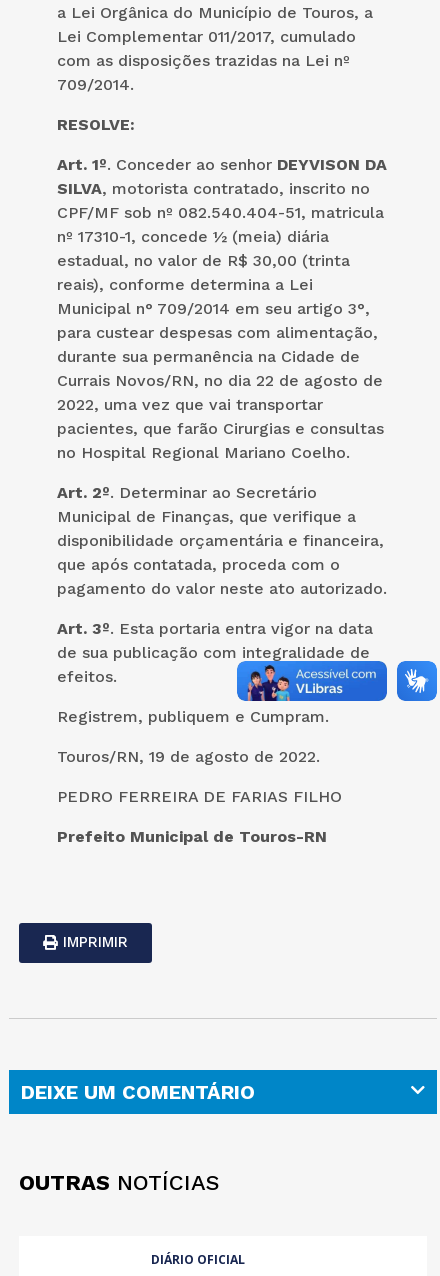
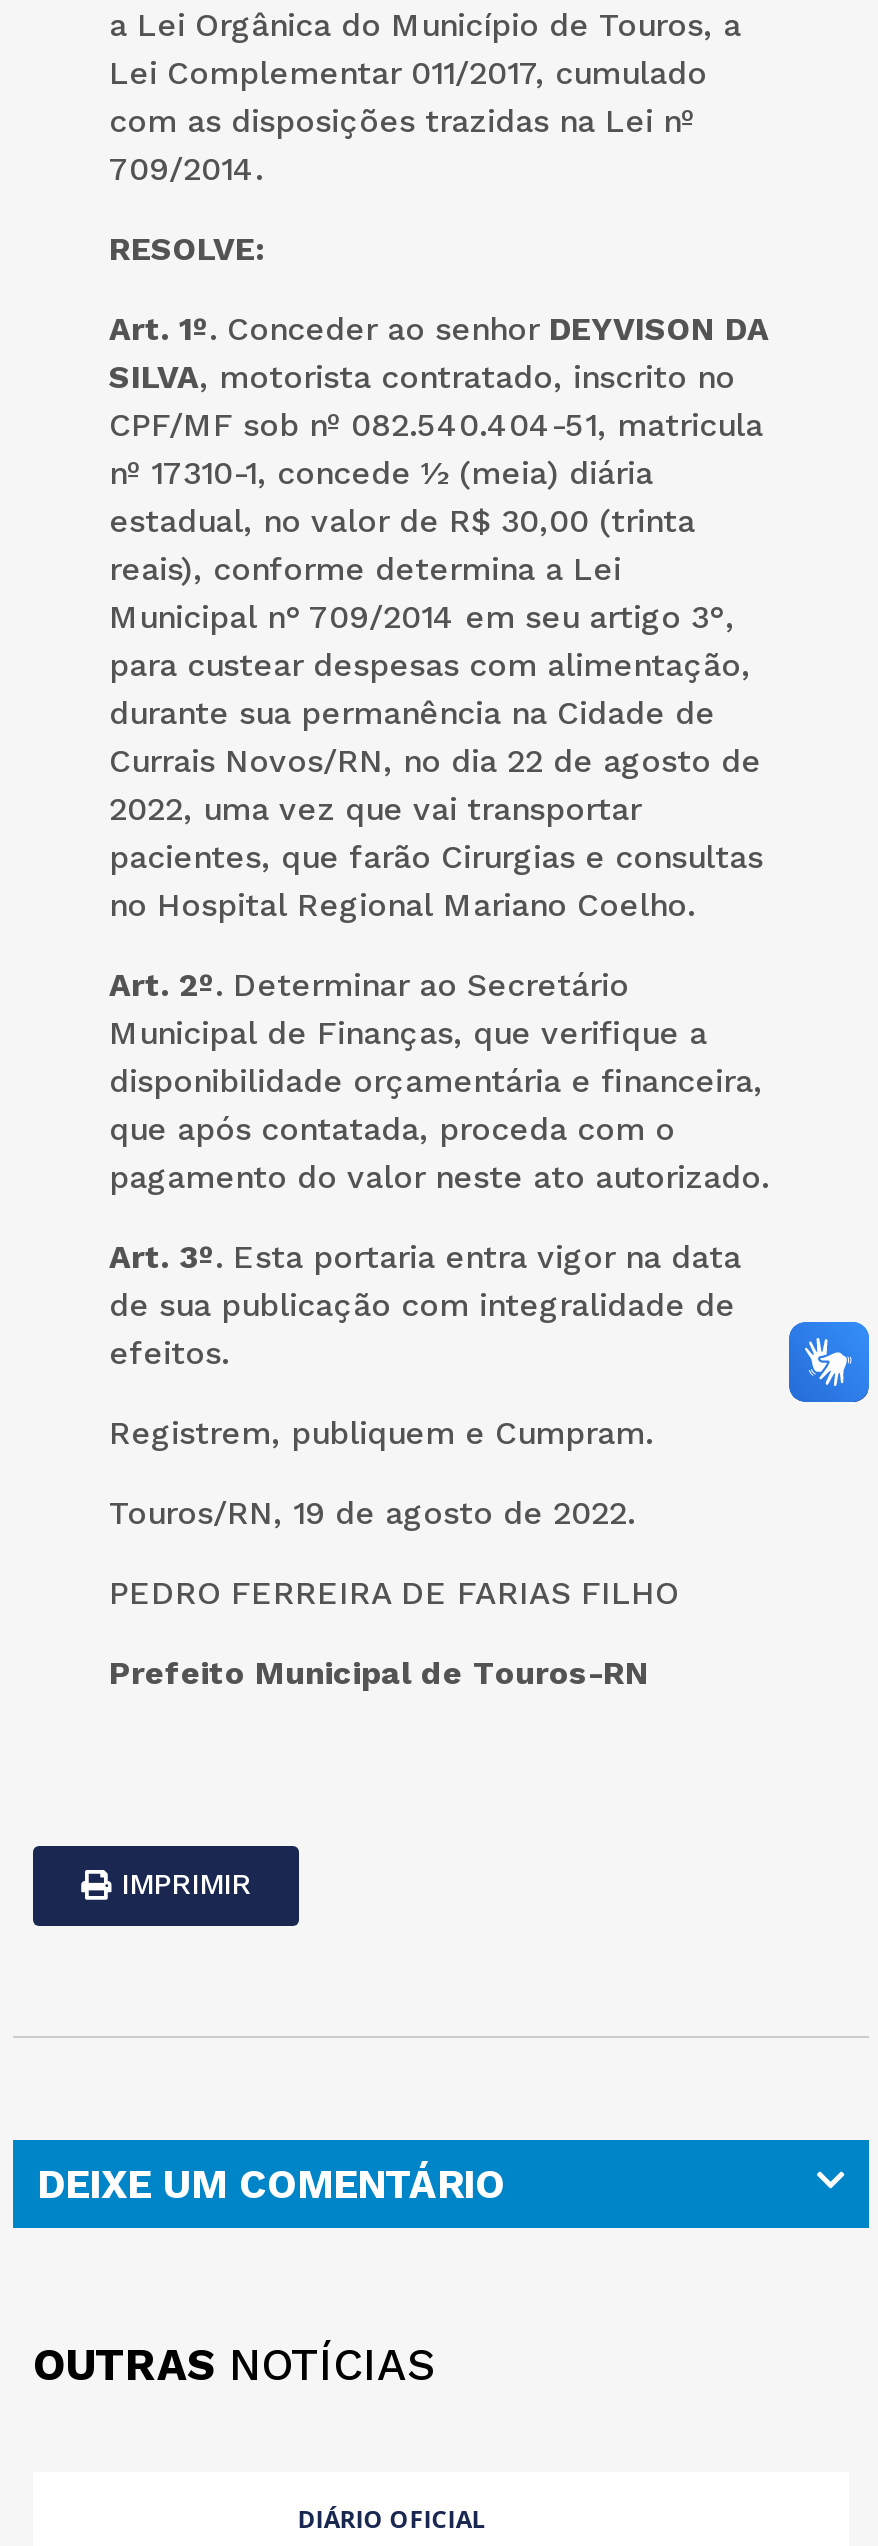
[236,660,388,702] [image] -> none

